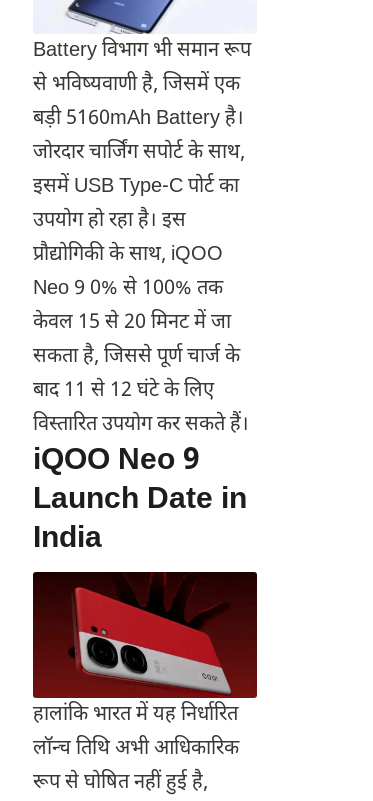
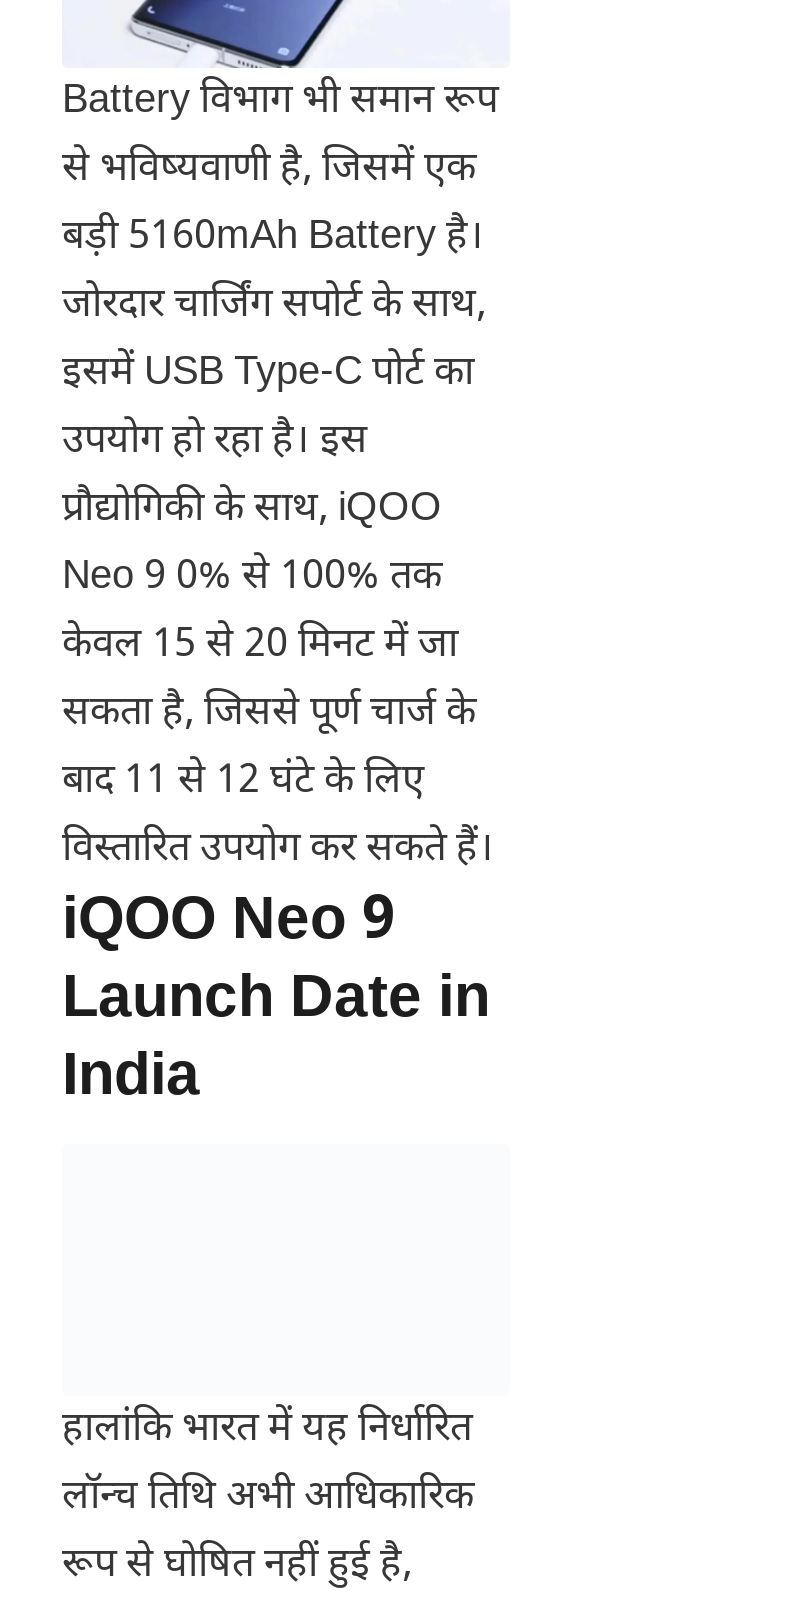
[32,571,258,699] [image] -> none

